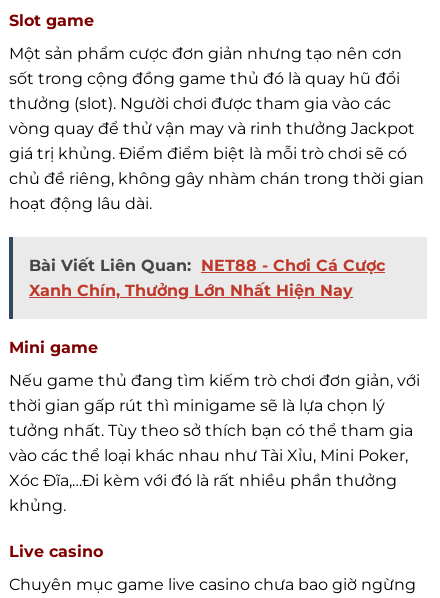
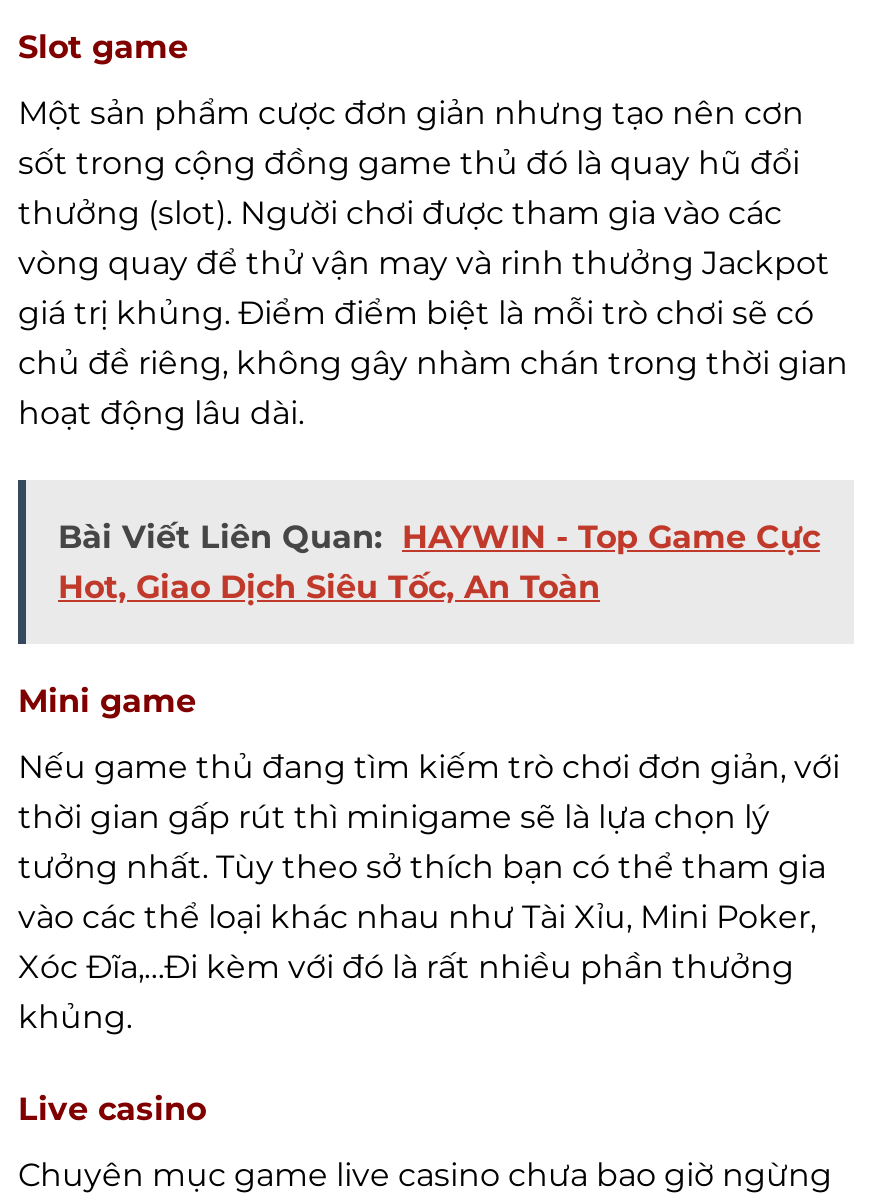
[29,256,385,300] Bài Viết Liên Quan: NET88 - Chơi Cá Cược | Xanh Chín, Thưởng Lớn Nhất Hiện Nay -> [58,518,820,606] Bài Viết Liên Quan: HAYWIN - Top Game Cực | Hot, Giao Dịch Siêu Tốc, An Toàn

